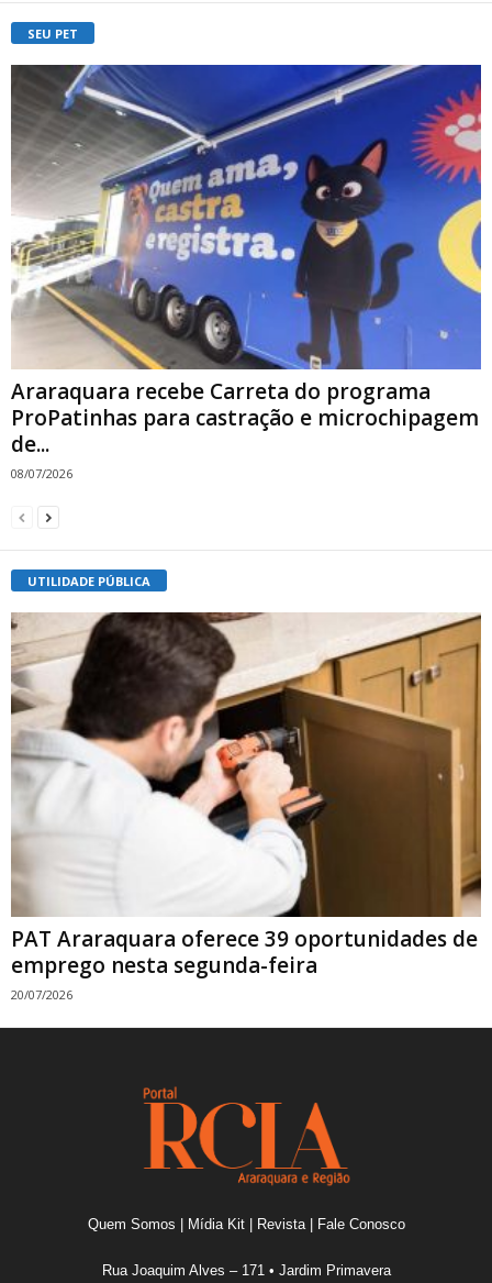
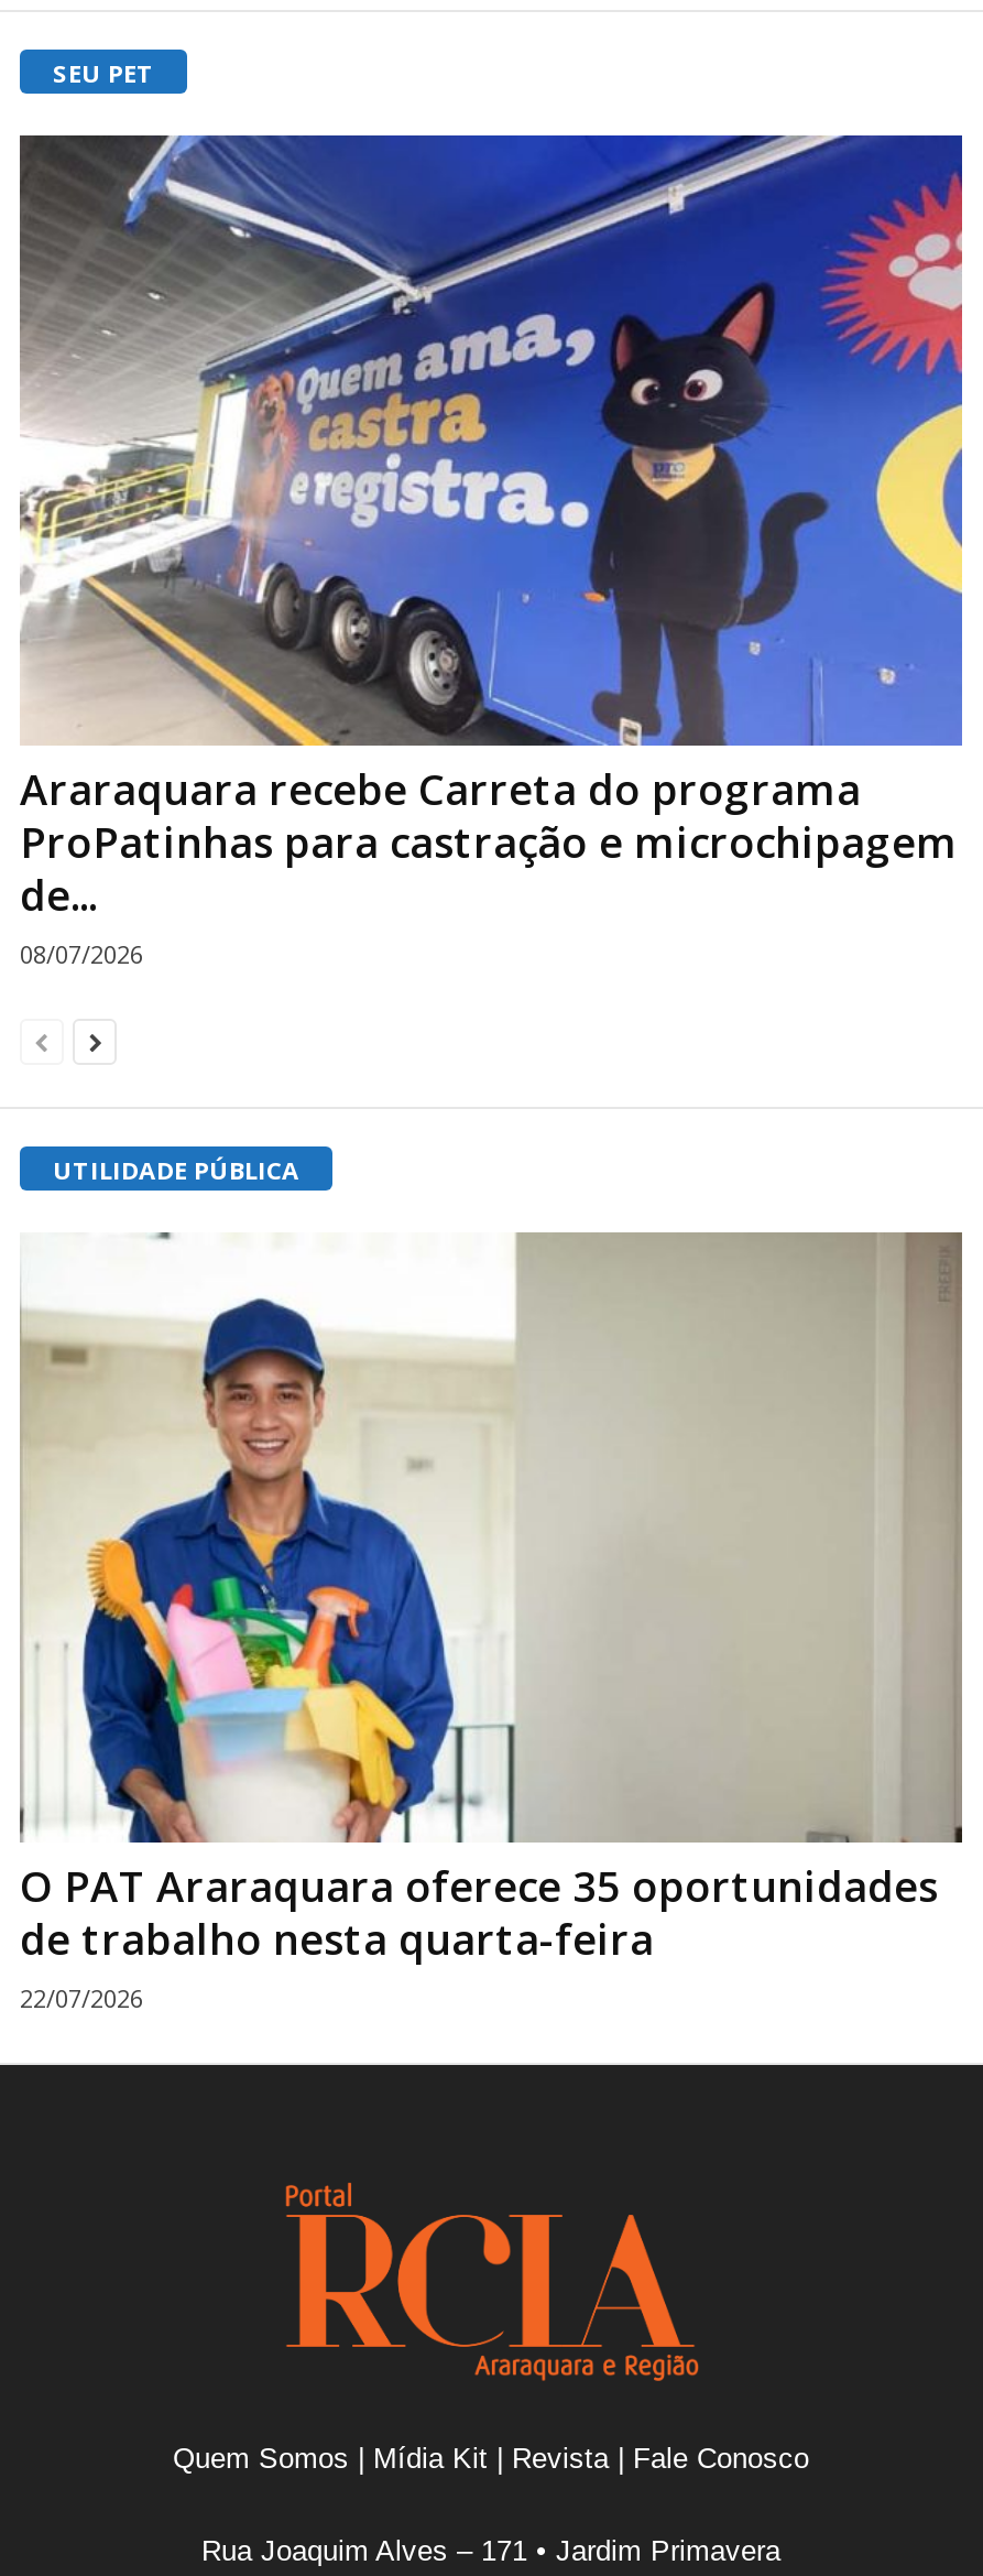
[10,611,482,1002] [image] | PAT Araraquara oferece 39 oportunidades de | emprego nesta segunda-feira | 20/07/2026 -> [20,1232,964,2014] [image] | O PAT Araraquara oferece 35 oportunidades | de trabalho nesta quarta-feira | 22/07/2026

